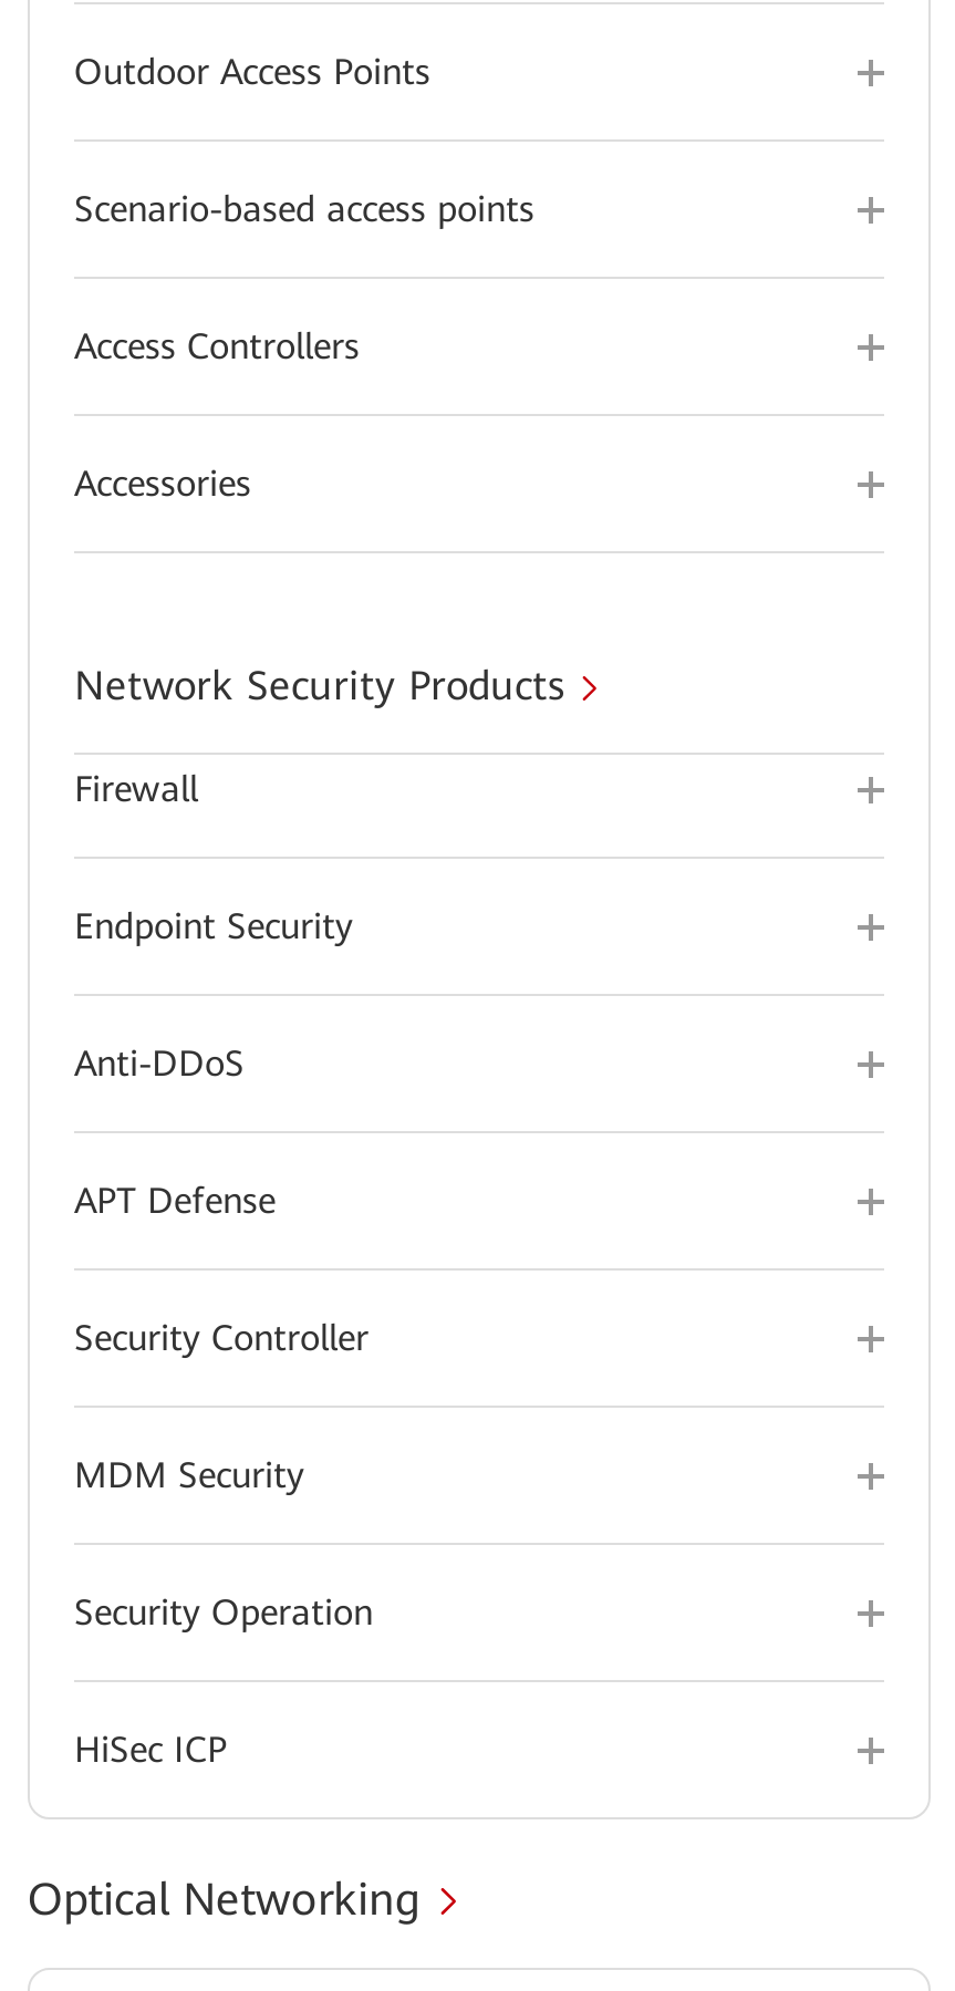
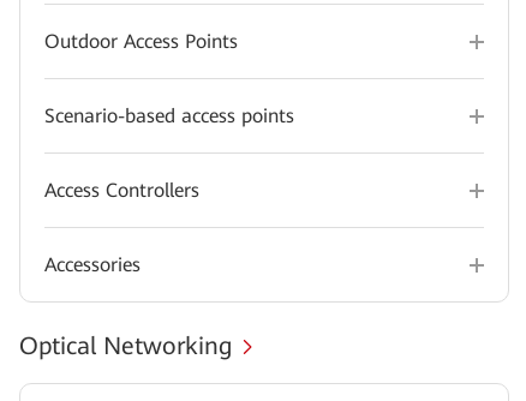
[74,662,565,1771] Network Security Products | Firewall | Endpoint Security | Anti-DDoS | APT Defense | Security Controller | MDM Security | Security Operation | HiSec ICP -> none

